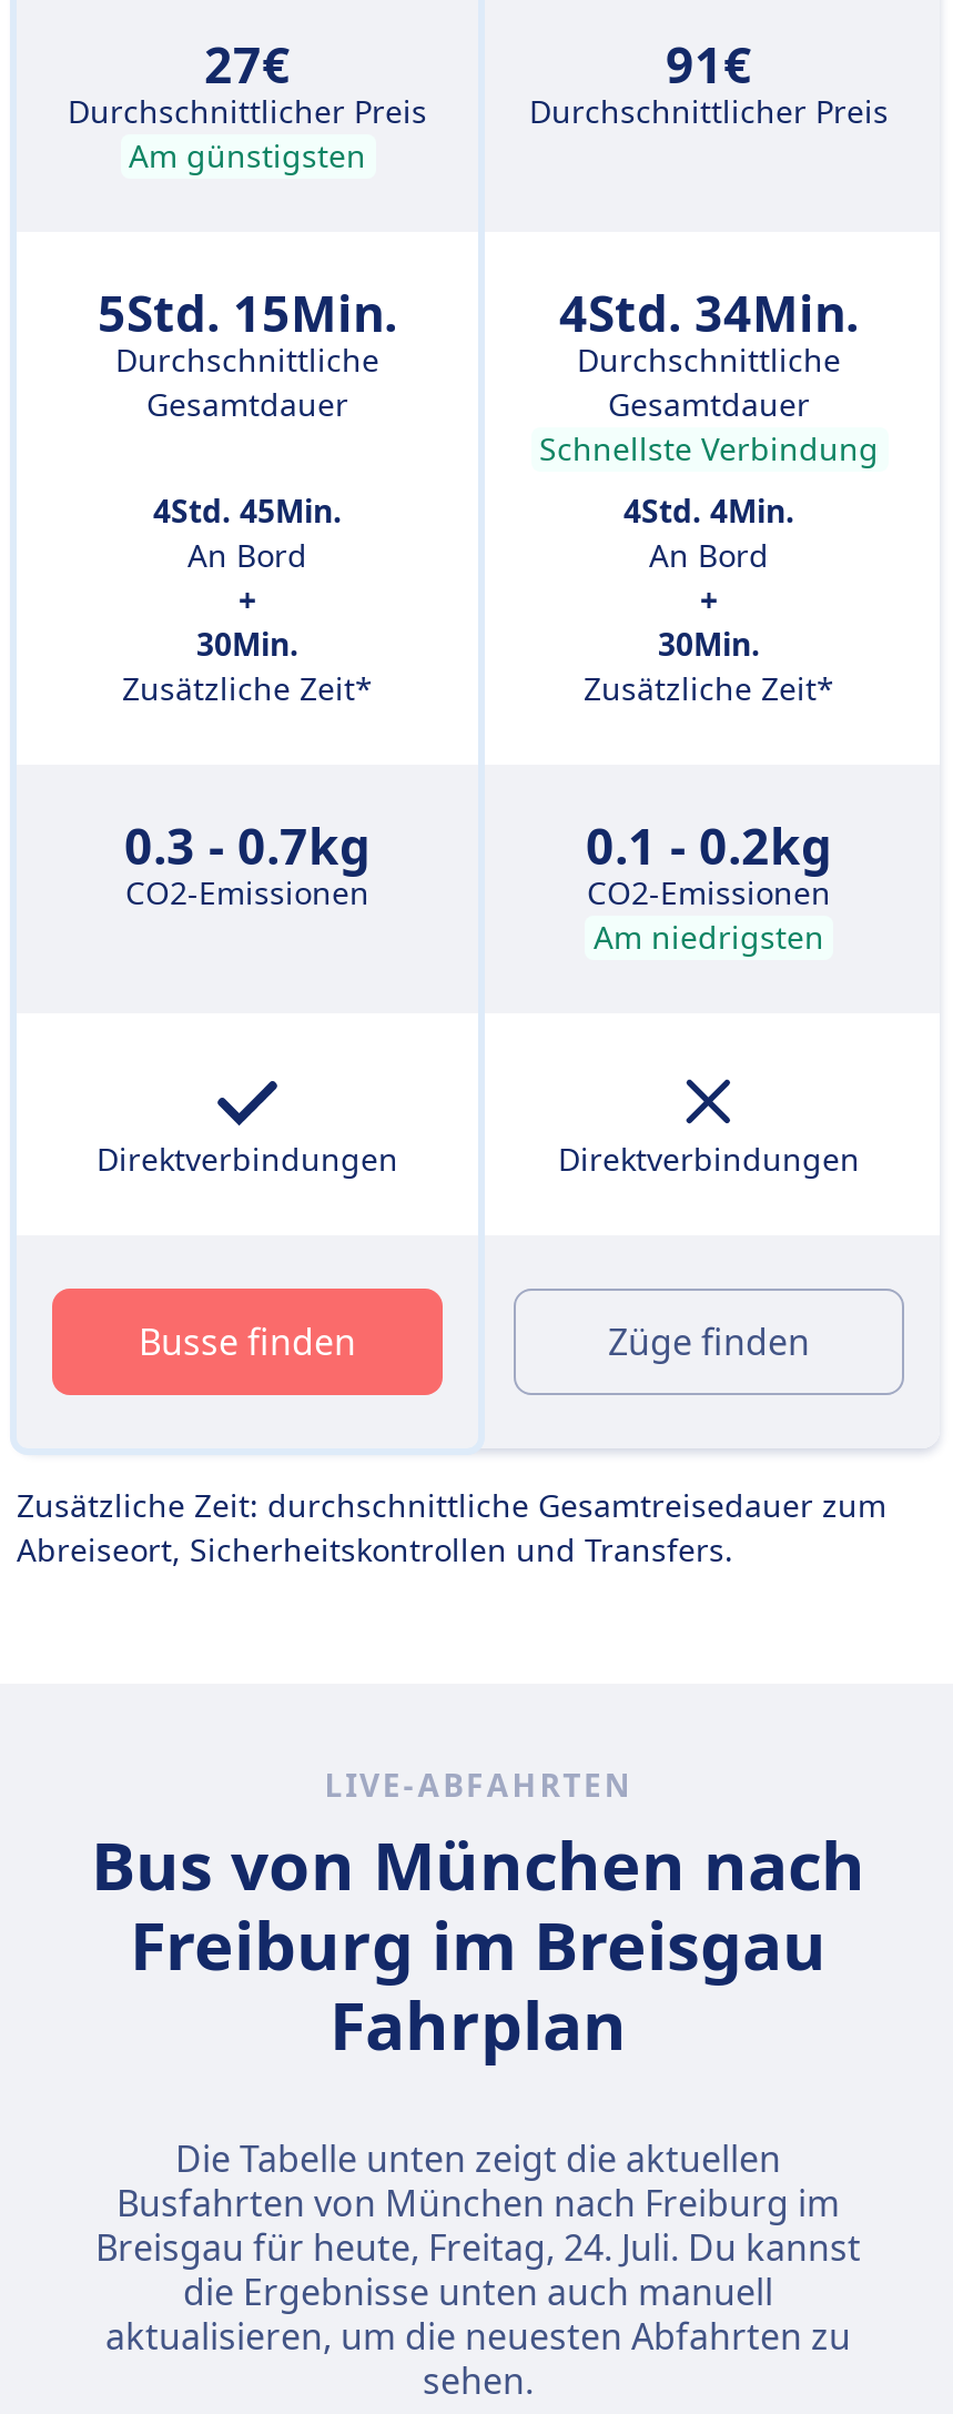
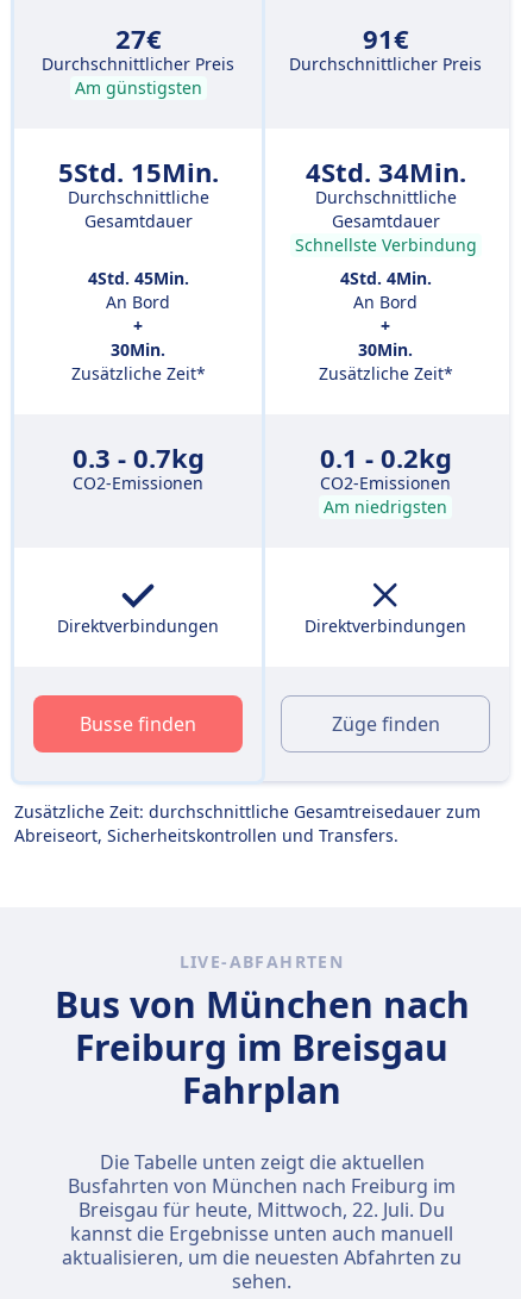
[95,2223,861,2316] Breisgau für heute, Freitag, 24. Juli. Du kannst | die Ergebnisse unten auch manuell -> [70,1197,453,1247] Breisgau für heute, Mittwoch, 22. Juli. Du | kannst die Ergebnisse unten auch manuell

